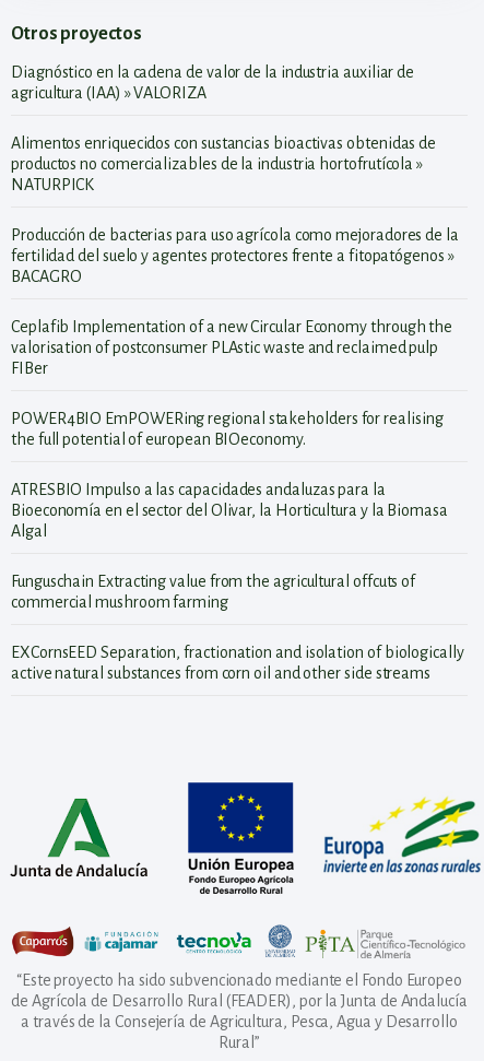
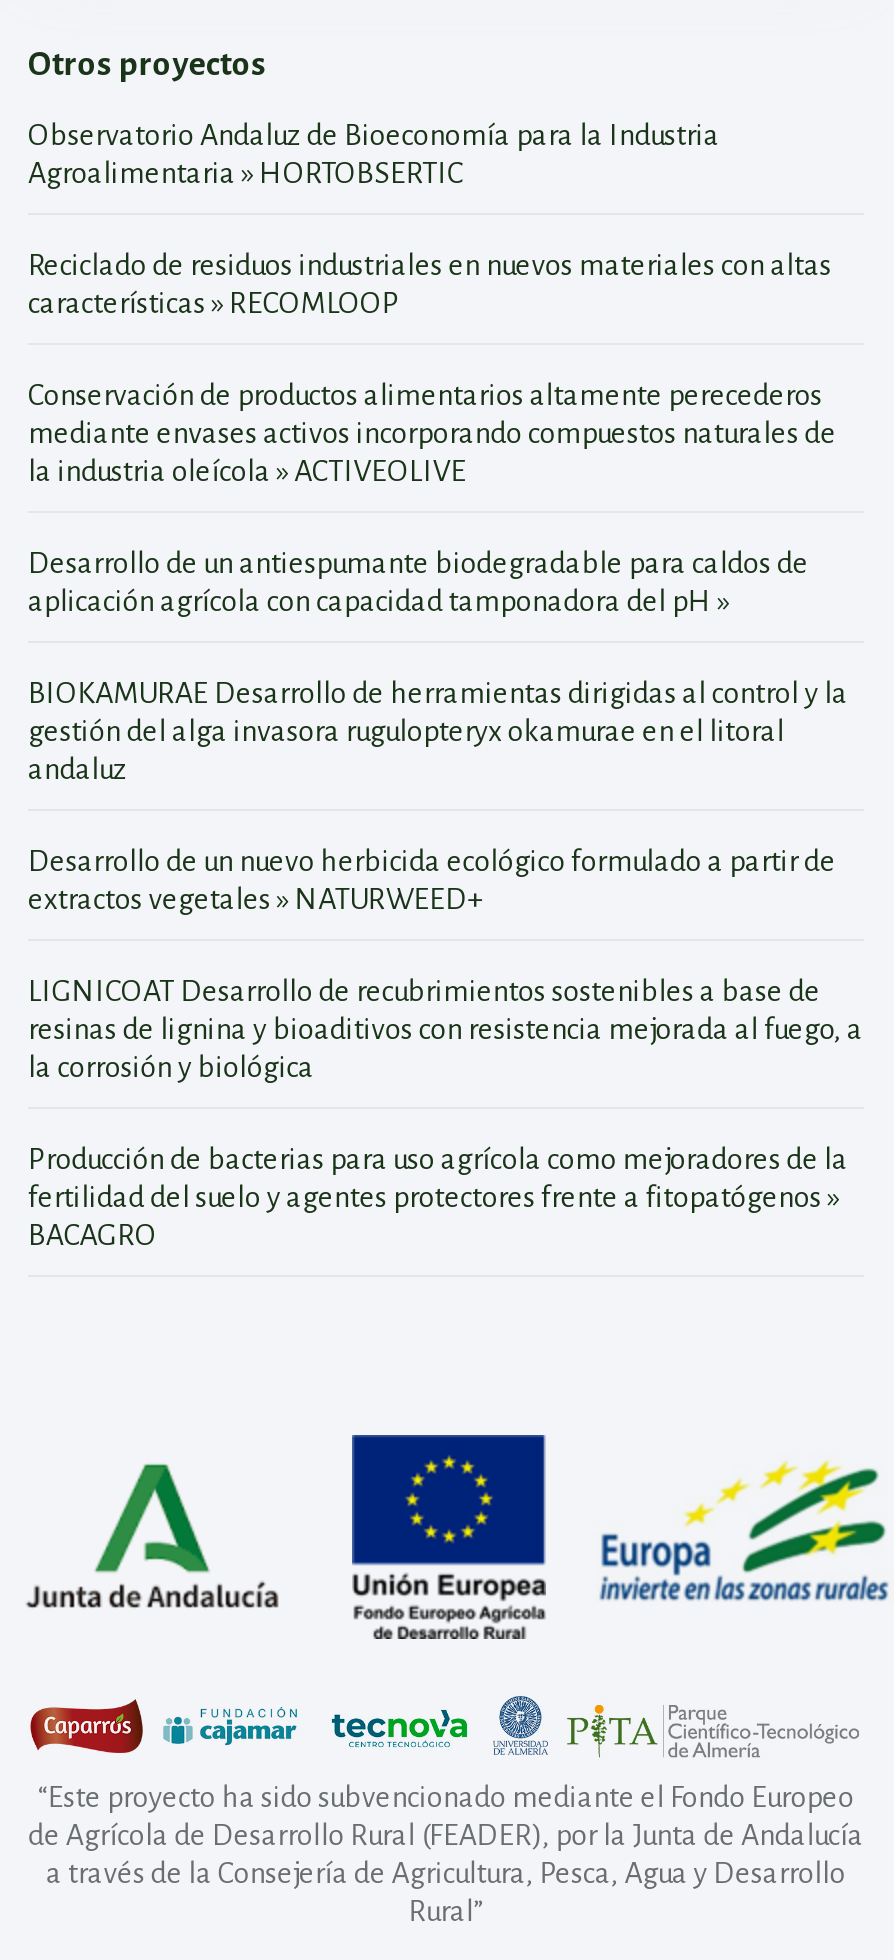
[11,63,436,193] Diagnóstico en la cadena de valor de la industria auxiliar de | agricultura (IAA) » VALORIZA | Alimentos enriquecidos con sustancias bioactivas obtenidas de | productos no comercializables de la industria hortofrutícola » | NATURPICK -> [28,119,863,1083] Observatorio Andaluz de Bioeconomía para la Industria | Agroalimentaria » HORTOBSERTIC | Reciclado de residuos industriales en nuevos materiales con altas | características » RECOMLOOP | Conservación de productos alimentarios altamente perecederos | mediante envases activos incorporando compuestos naturales de | la industria oleícola » ACTIVEOLIVE | Desarrollo de un antiespumante biodegradable para caldos de | aplicación agrícola con capacidad tamponadora del pH » | BIOKAMURAE Desarrollo de herramientas dirigidas al control y la | gestión del alga invasora rugulopteryx okamurae en el litoral | andaluz | Desarrollo de un nuevo herbicida ecológico formulado a partir de | extractos vegetales » NATURWEED+ | LIGNICOAT Desarrollo de recubrimientos sostenibles a base de | resinas de lignina y bioaditivos con resistencia mejorada al fuego, a | la corrosión y biológica
moved [11,226,459,285] -> [28,1143,848,1251]: Producción de bacterias para uso agrícola como mejoradores de la | fertilidad del suelo y agentes protectores frente a fitopatógenos » | BACAGRO
[11,318,464,682] Ceplafib Implementation of a new Circular Economy through the | valorisation of postconsumer PLAstic waste and reclaimed pulp | FIBer | POWER4BIO EmPOWERing regional stakeholders for realising | the full potential of european BIOeconomy. | ATRESBIO Impulso a las capacidades andaluzas para la | Bioeconomía en el sector del Olivar, la Horticultura y la Biomasa | Algal | Funguschain Extracting value from the agricultural offcuts of | commercial mushroom farming | EXCornsEED Separation, fractionation and isolation of biologically | active natural substances from corn oil and other side streams -> none

